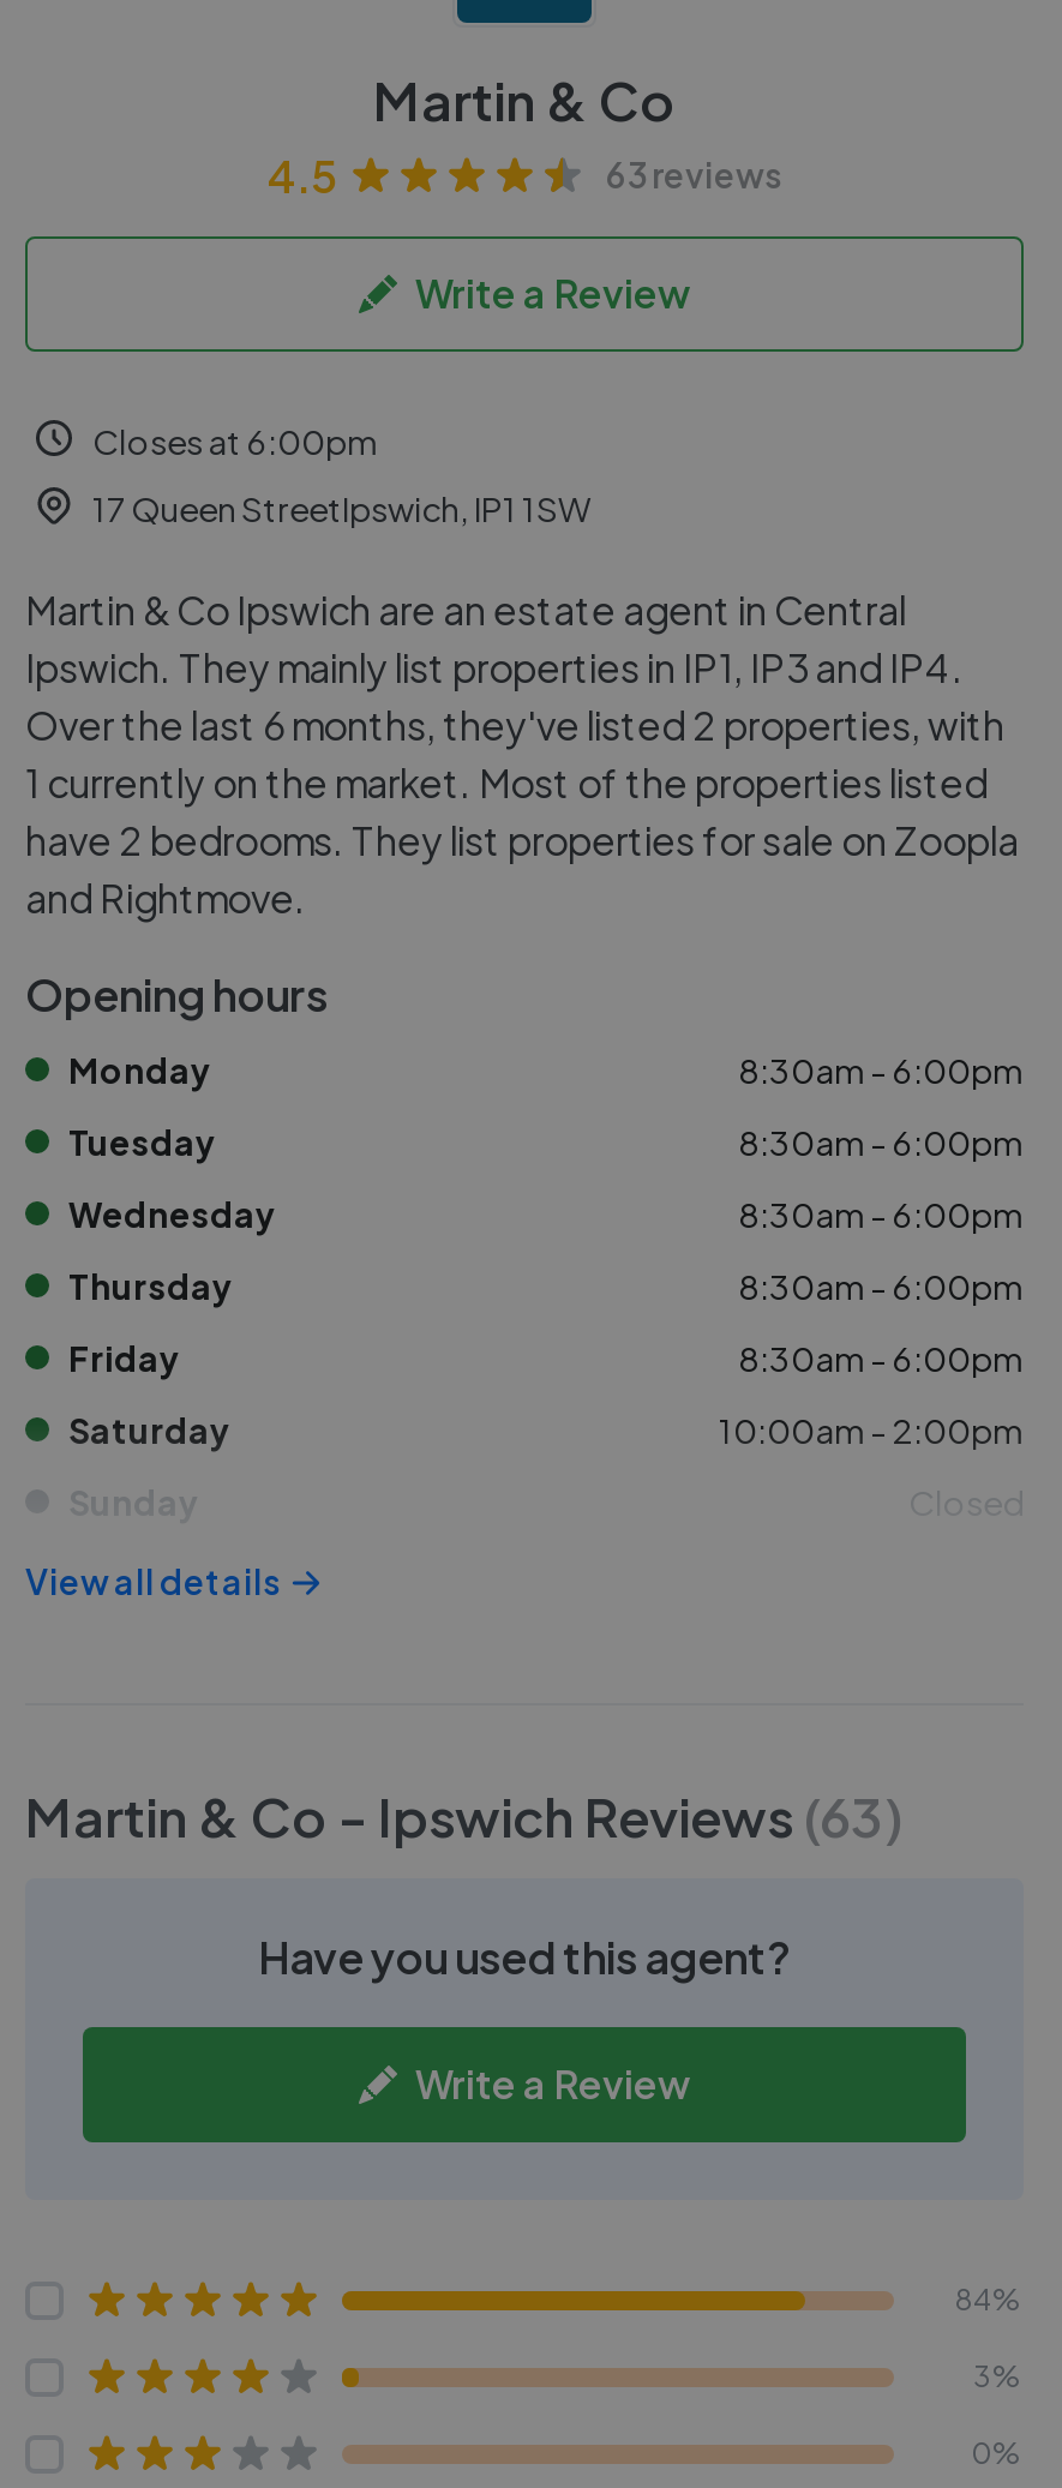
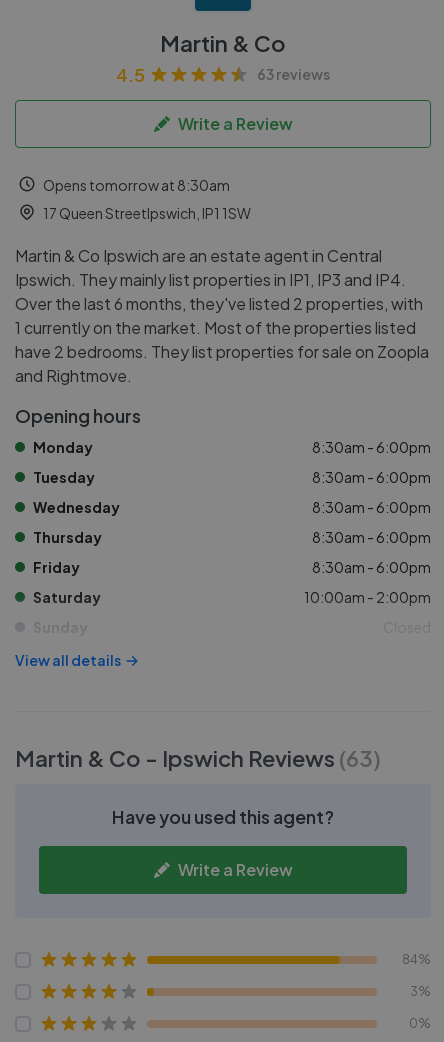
[92,418,378,462] Closes at 6:00pm -> [43,176,230,194] Opens tomorrow at 8:30am

